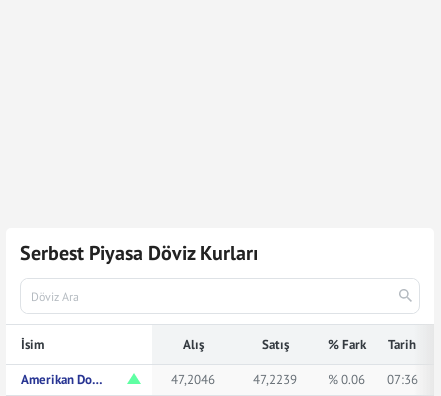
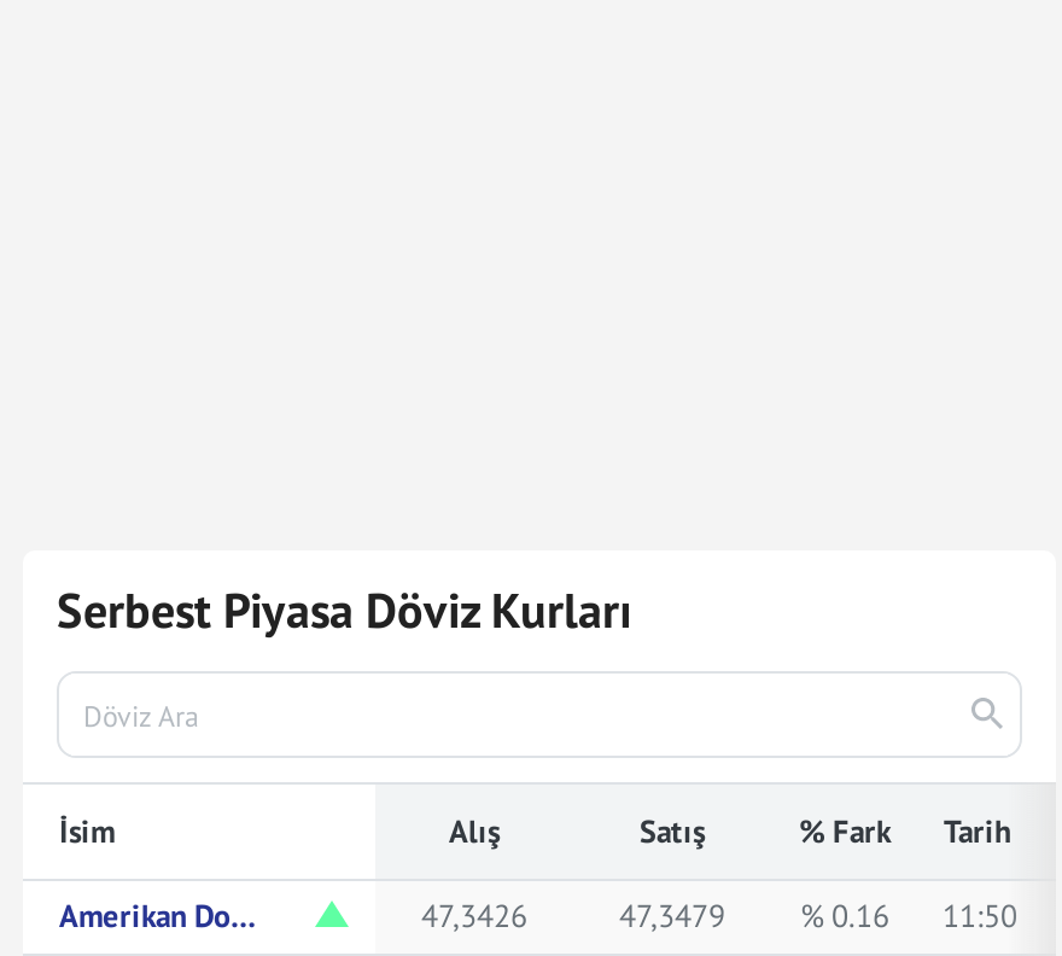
[171,371,215,388] 47,2046 -> [421,896,527,937] 47,3426
[253,371,297,388] 47,2239 -> [619,896,725,937] 47,3479
[328,371,365,388] % 0.06 -> [800,896,889,937] % 0.16
[387,371,418,388] 07:36 -> [943,896,1017,937] 11:50

